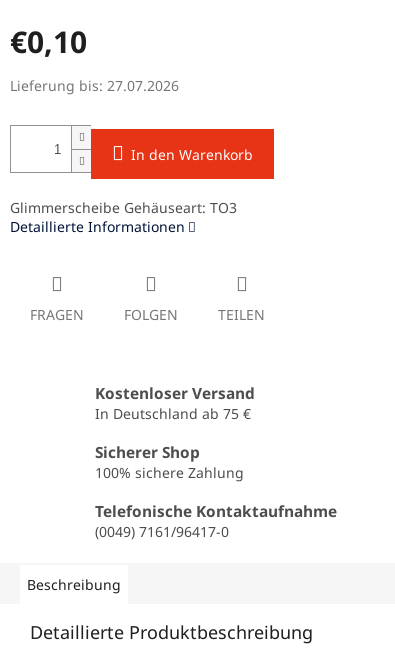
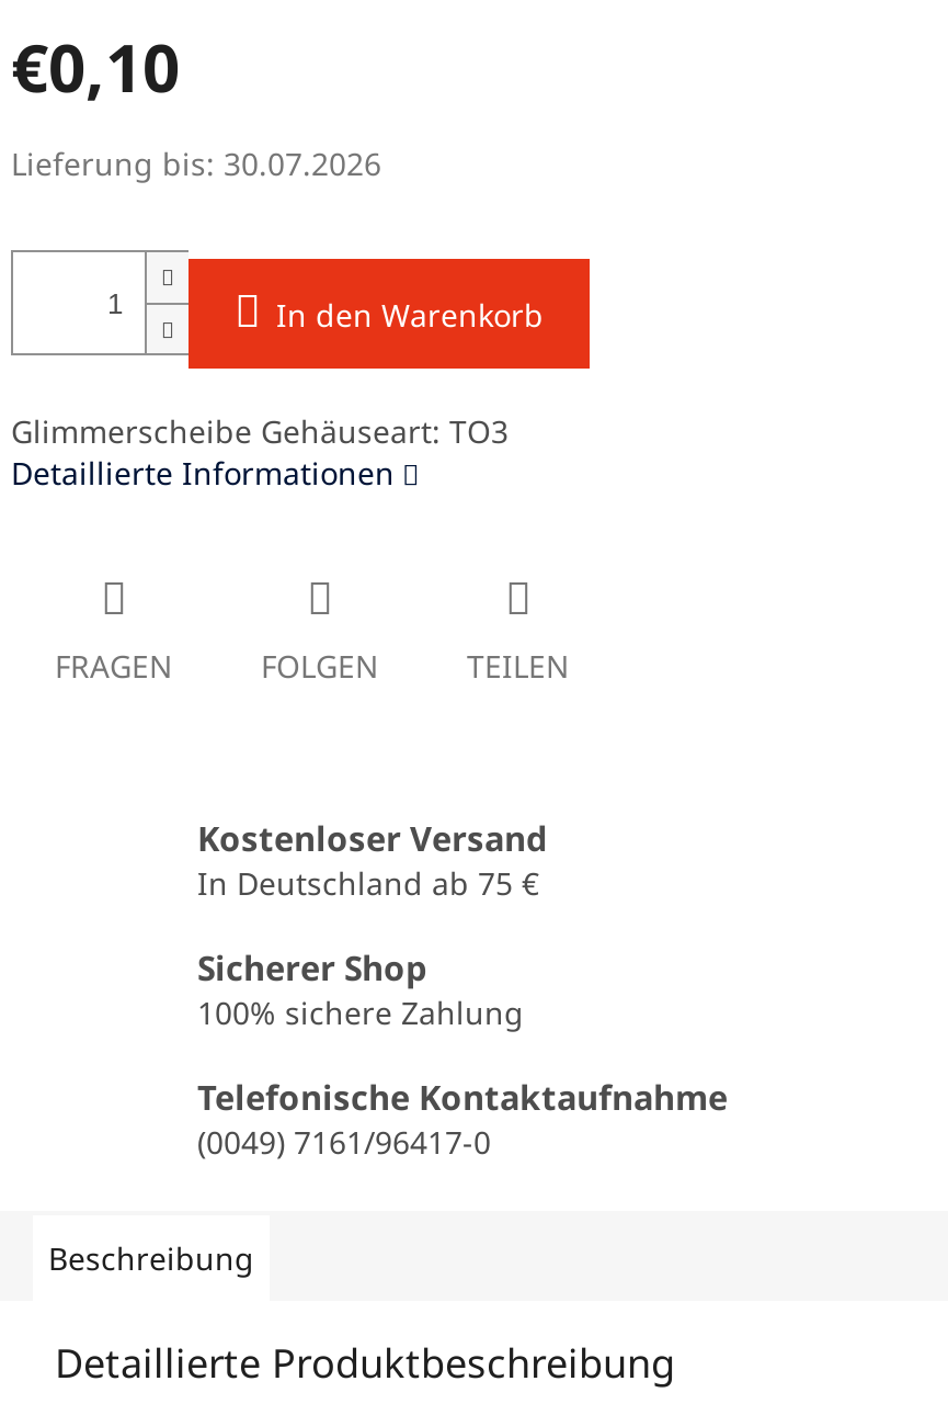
[10,76,179,95] Lieferung bis: 27.07.2026 -> [11,143,381,184] Lieferung bis: 30.07.2026

